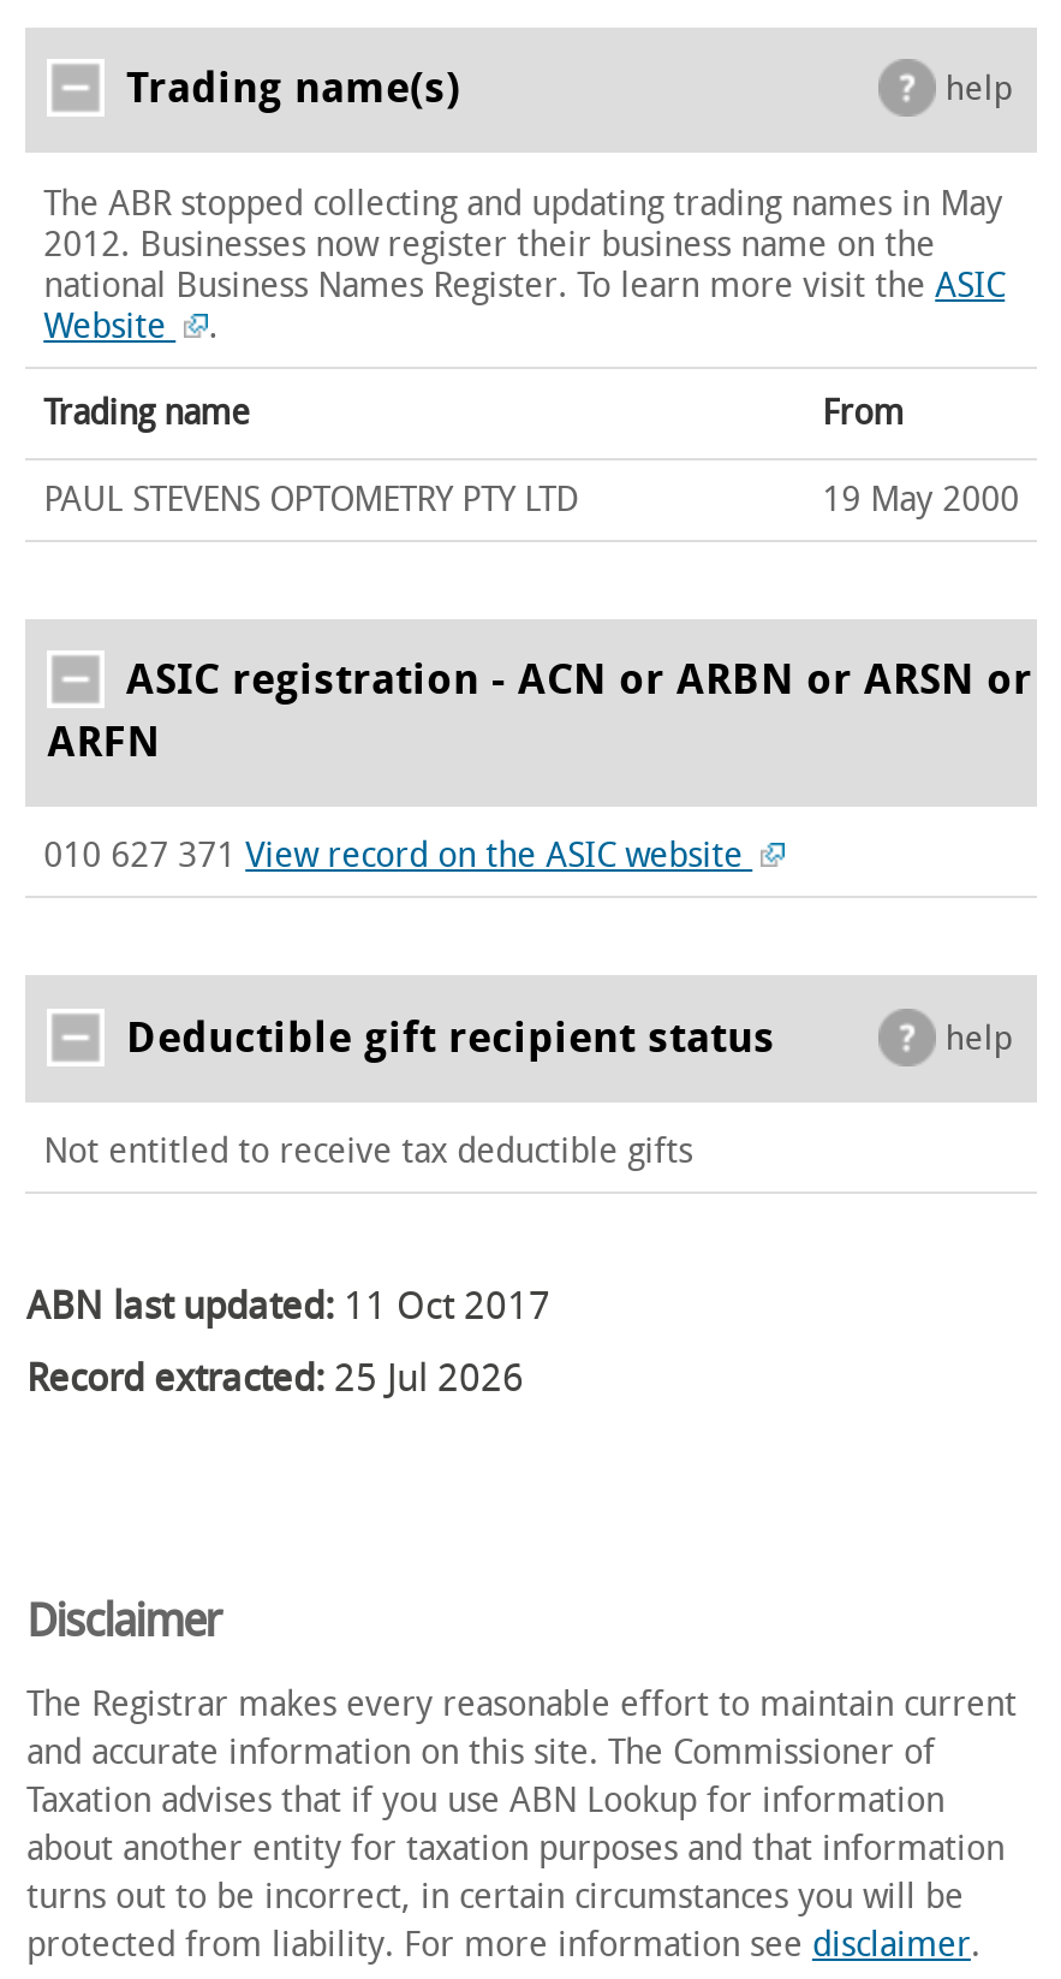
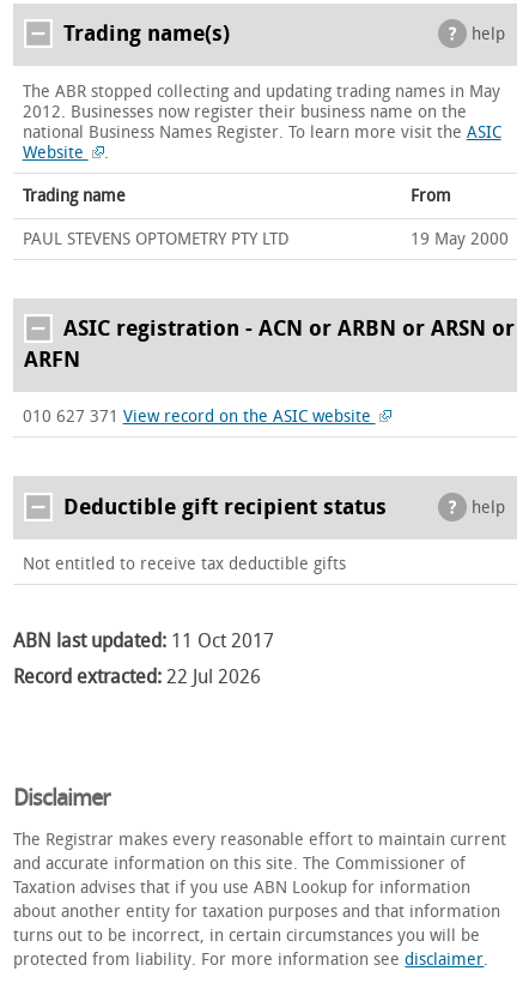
[26,1355,524,1401] Record extracted: 25 Jul 2026 -> [14,666,261,688] Record extracted: 22 Jul 2026

